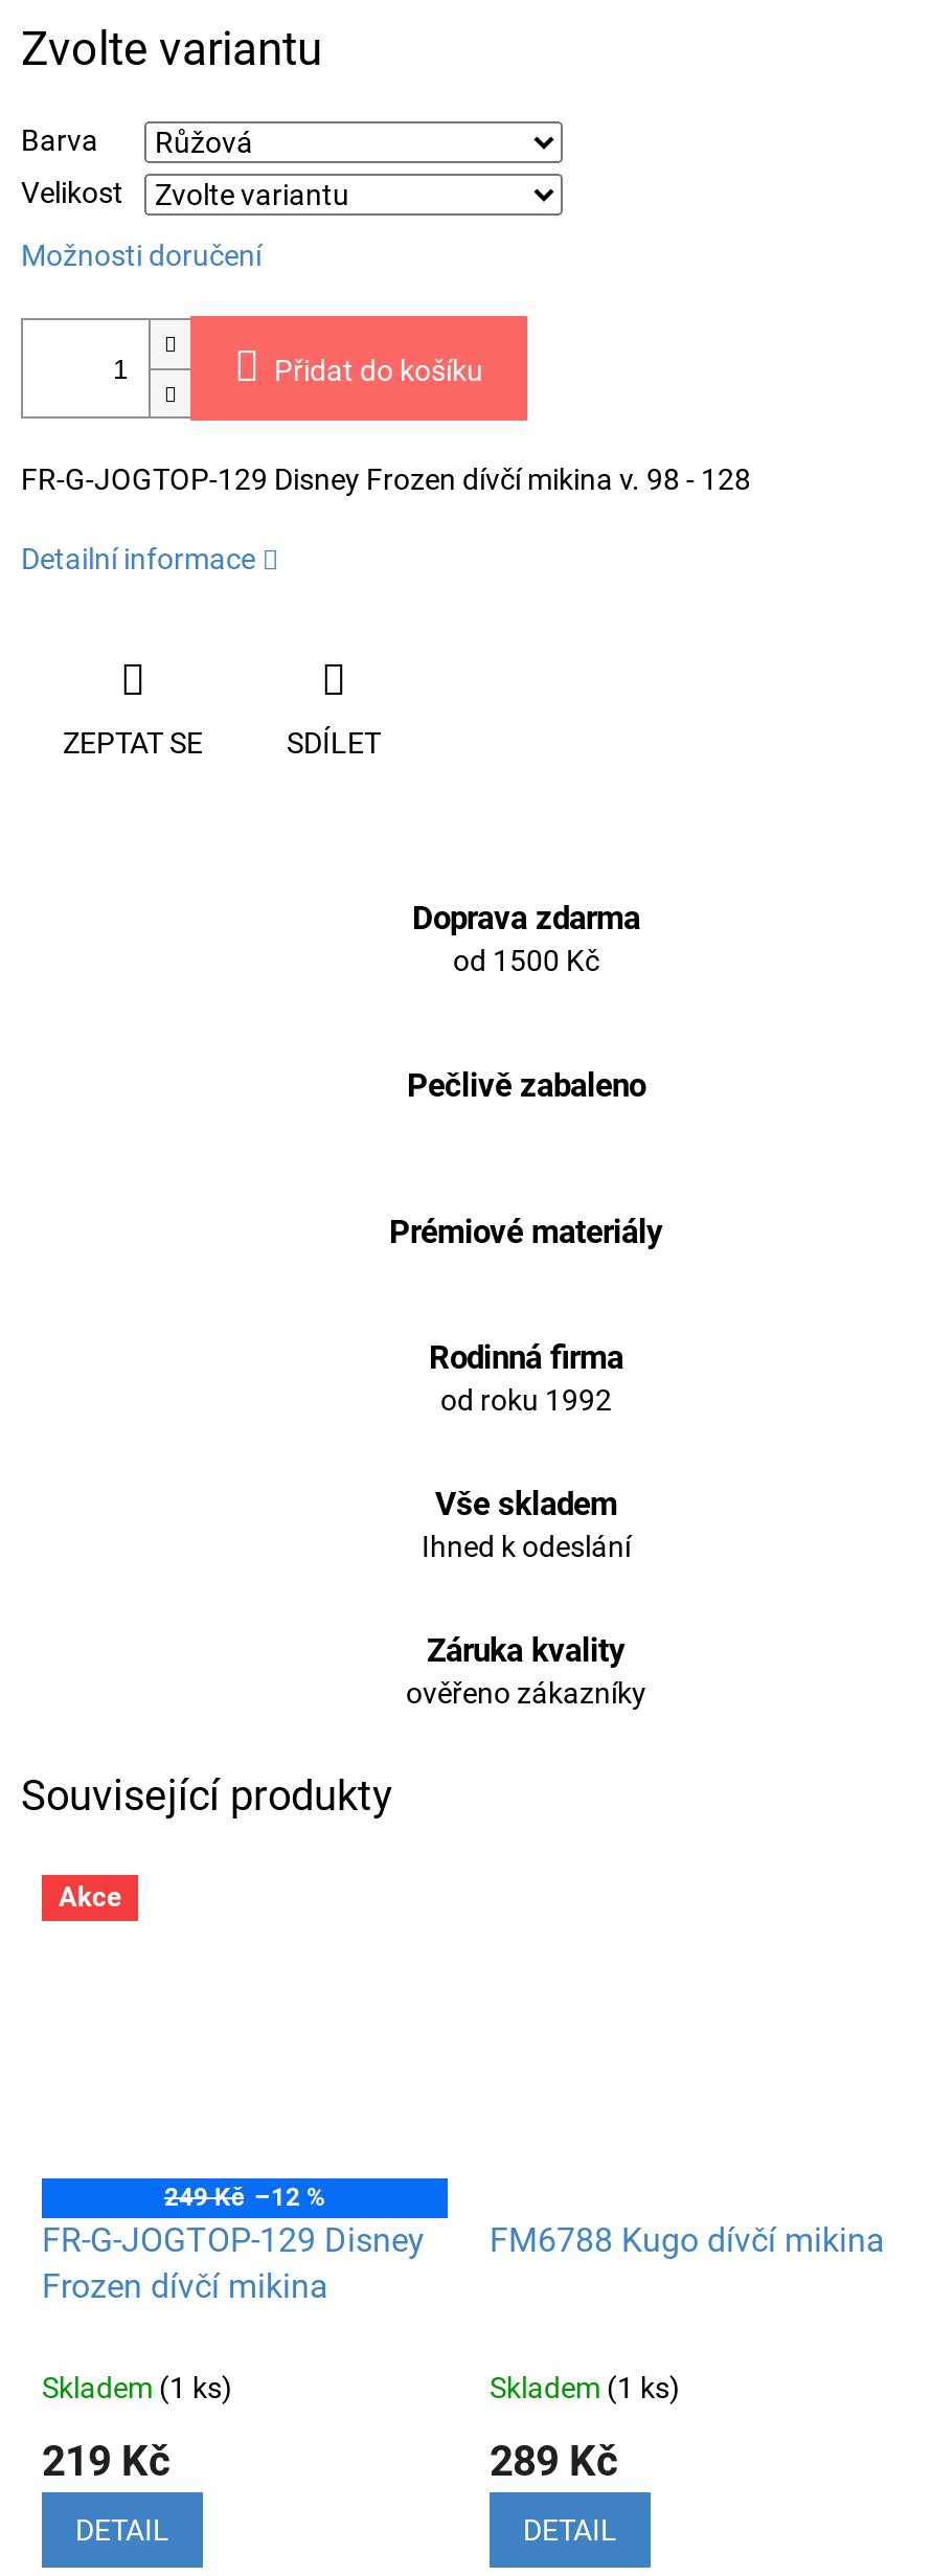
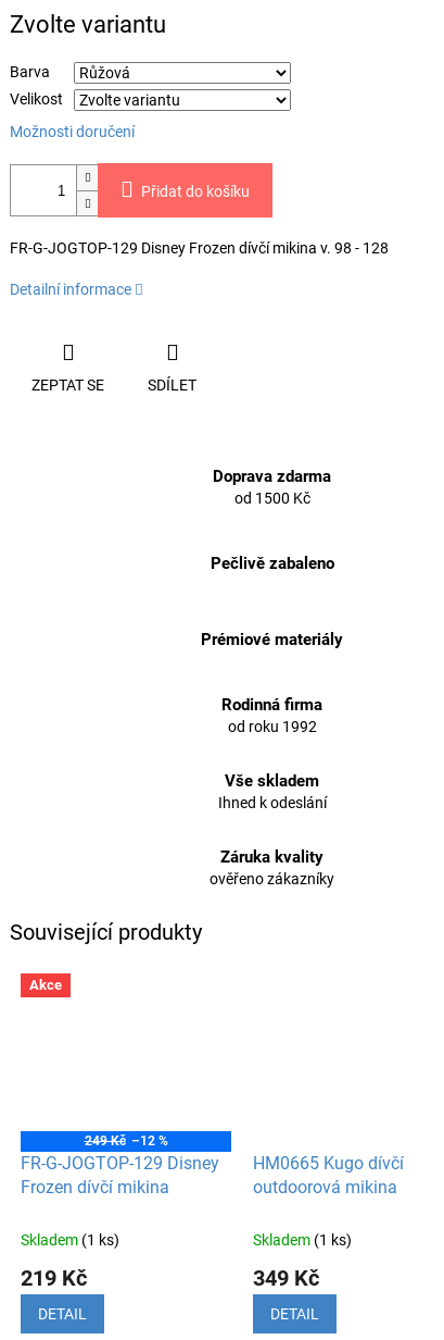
[490,2221,885,2261] FM6788 Kugo dívčí mikina -> [253,1153,404,1198] HM0665 Kugo dívčí | outdoorová mikina
[490,2437,617,2487] 289 Kč -> [253,1265,319,1291] 349 Kč

